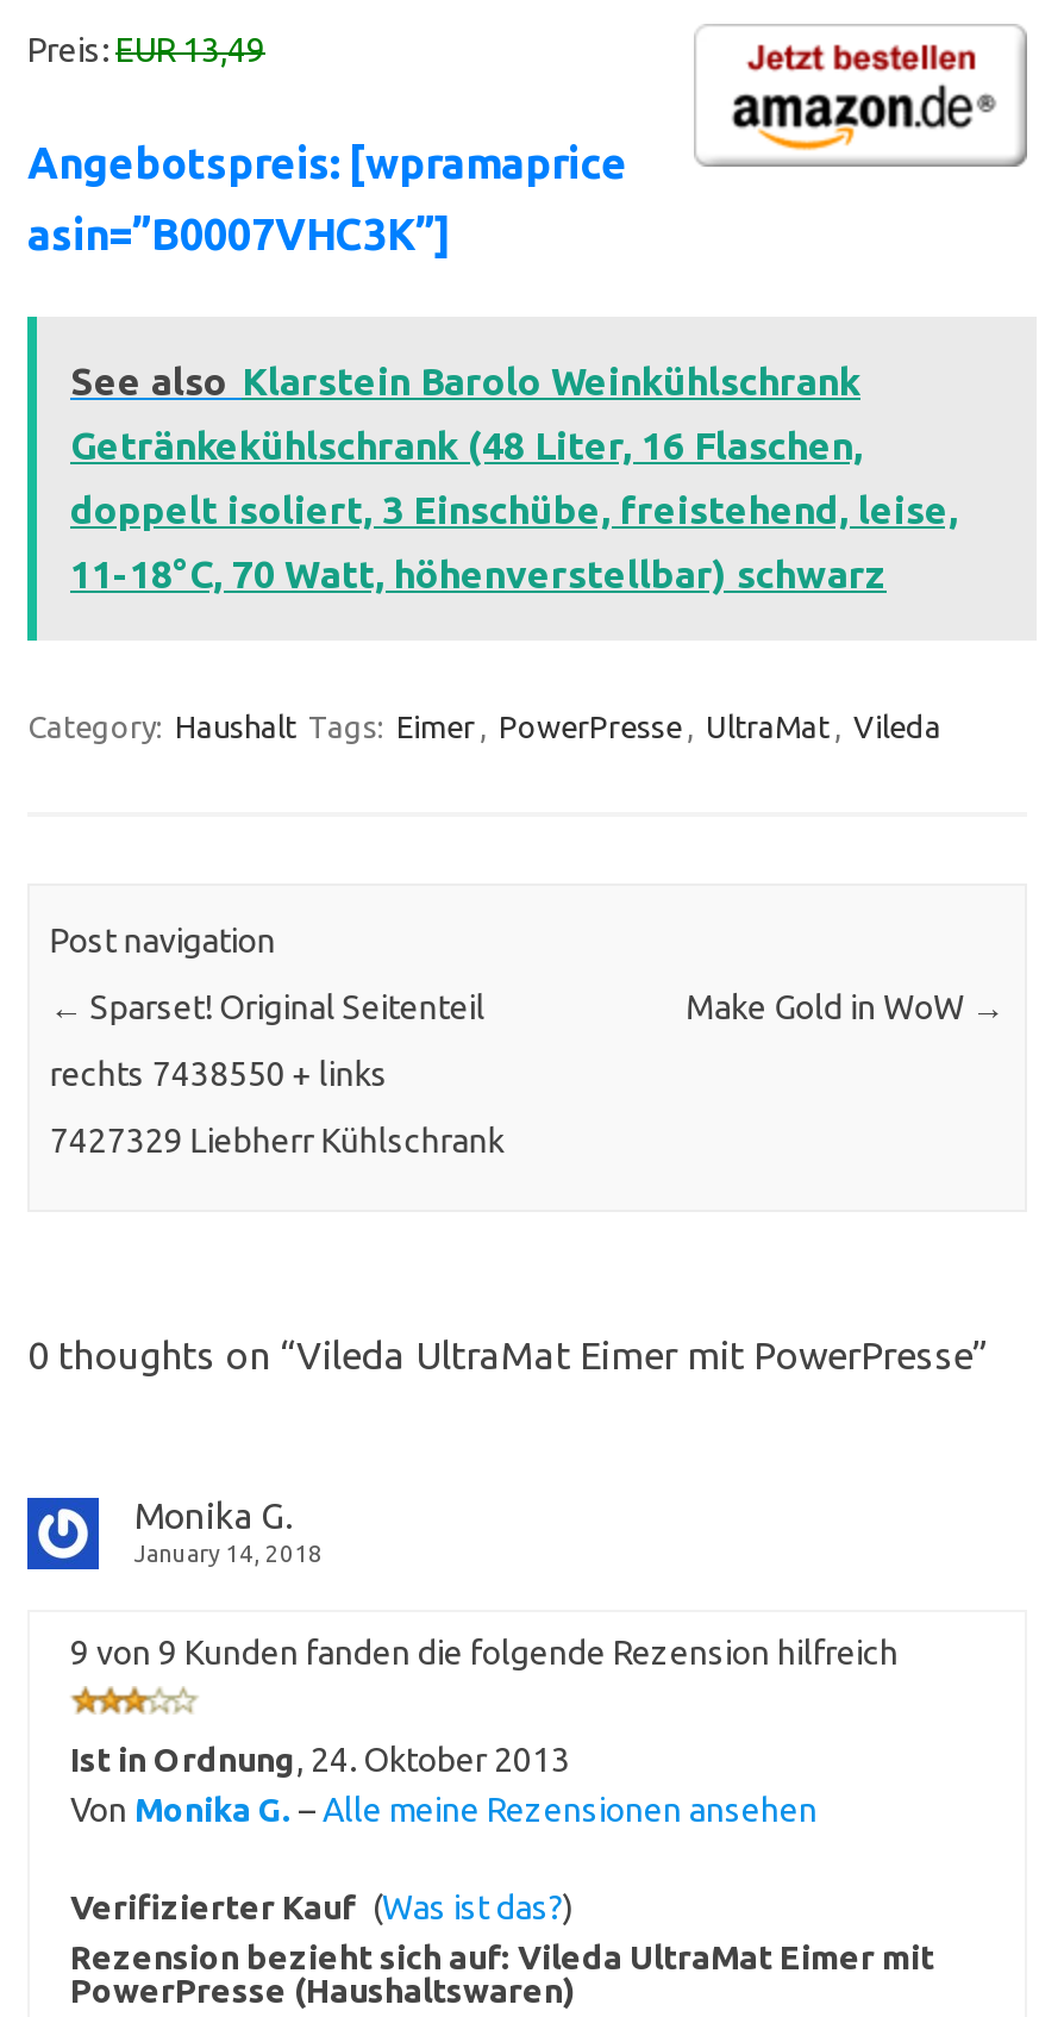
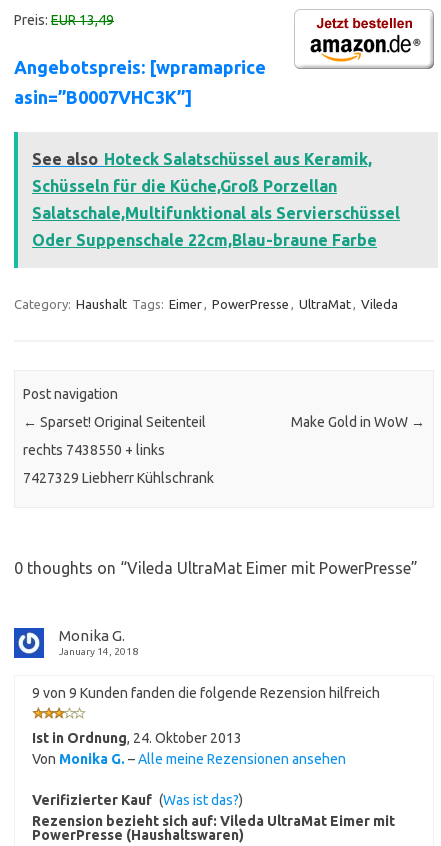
[70,360,860,403] See also Klarstein Barolo Weinkühlschrank -> [32,150,372,168] See also Hoteck Salatschüssel aus Keramik,
[70,424,863,467] Getränkekühlschrank (48 Liter, 16 Flaschen, -> [32,177,337,195] Schüsseln für die Küche,Groß Porzellan
[70,489,958,532] doppelt isoliert, 3 Einschübe, freistehend, leise, -> [32,204,400,222] Salatschale,Multifunktional als Servierschüssel
[70,553,887,596] 11-18°C, 70 Watt, höhenverstellbar) schwarz -> [32,231,377,249] Oder Suppenschale 22cm,Blau-braune Farbe

